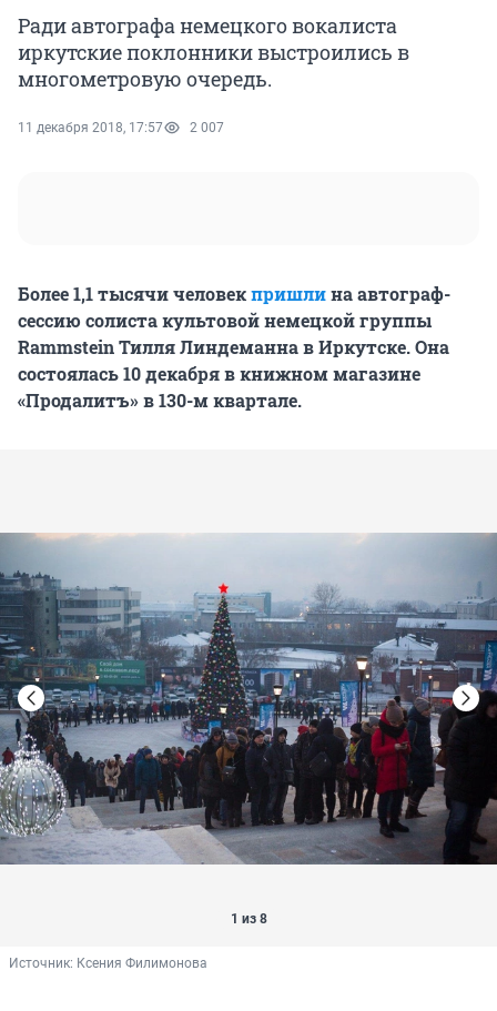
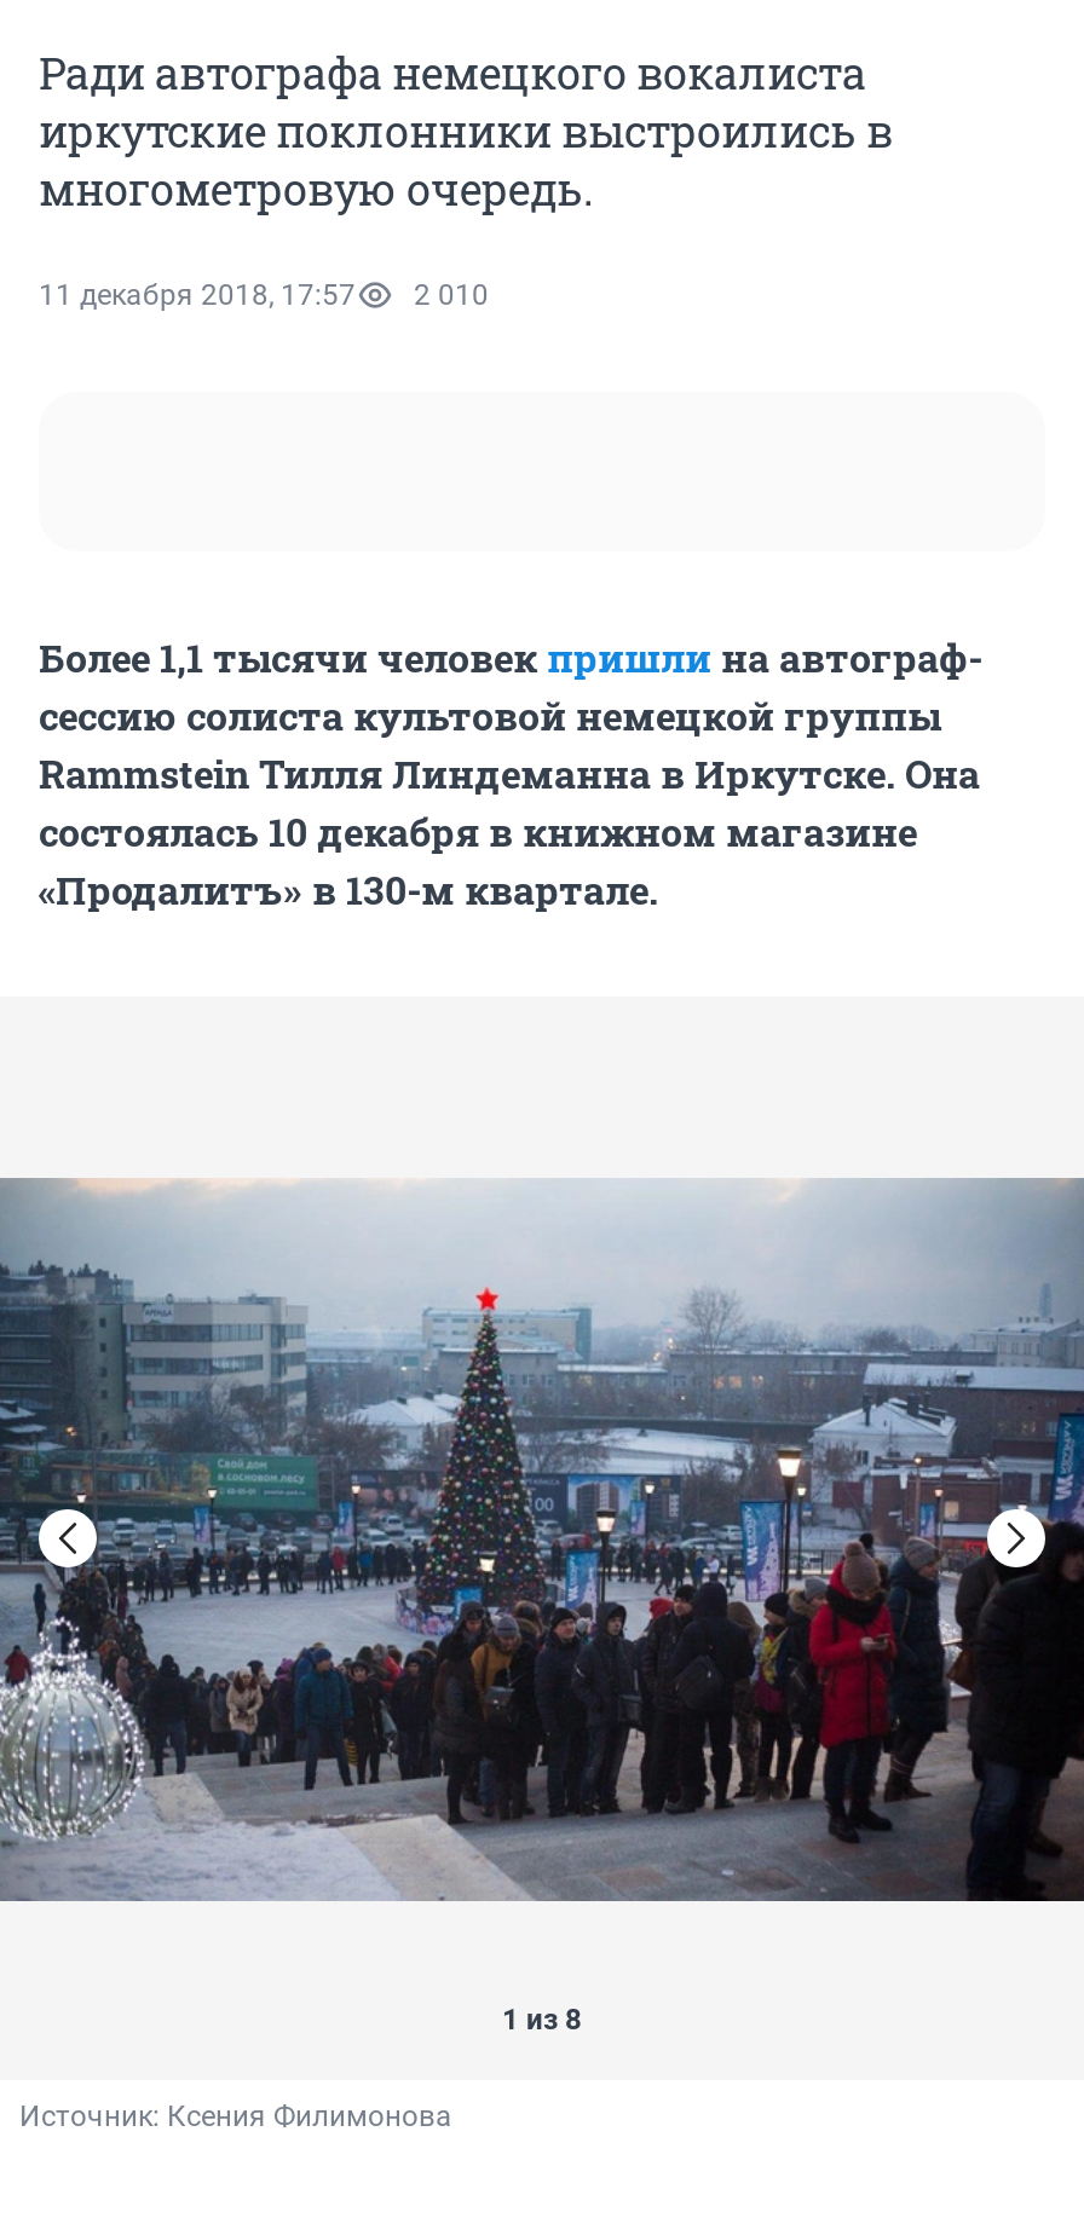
[18,120,224,136] 11 декабря 2018, 17:57 2 007 -> [39,278,489,312] 11 декабря 2018, 17:57 2 010

